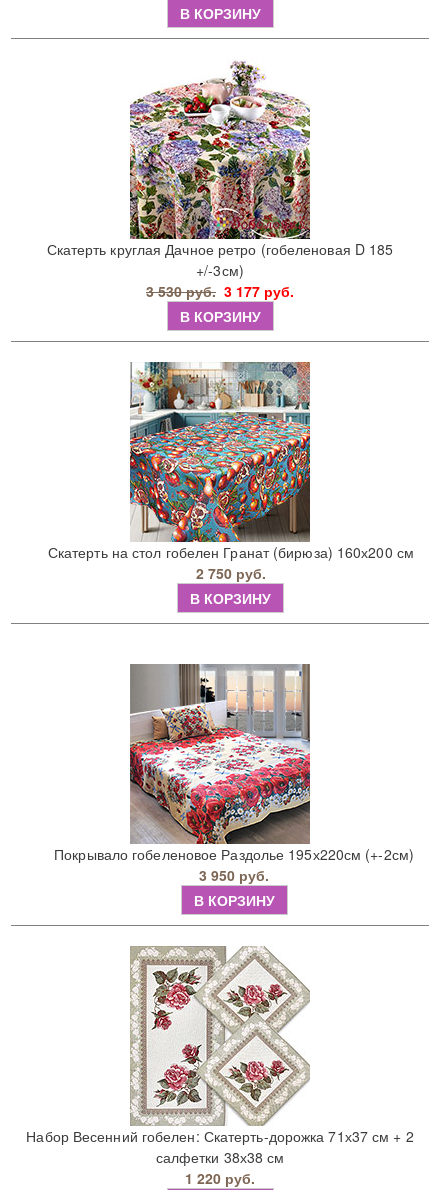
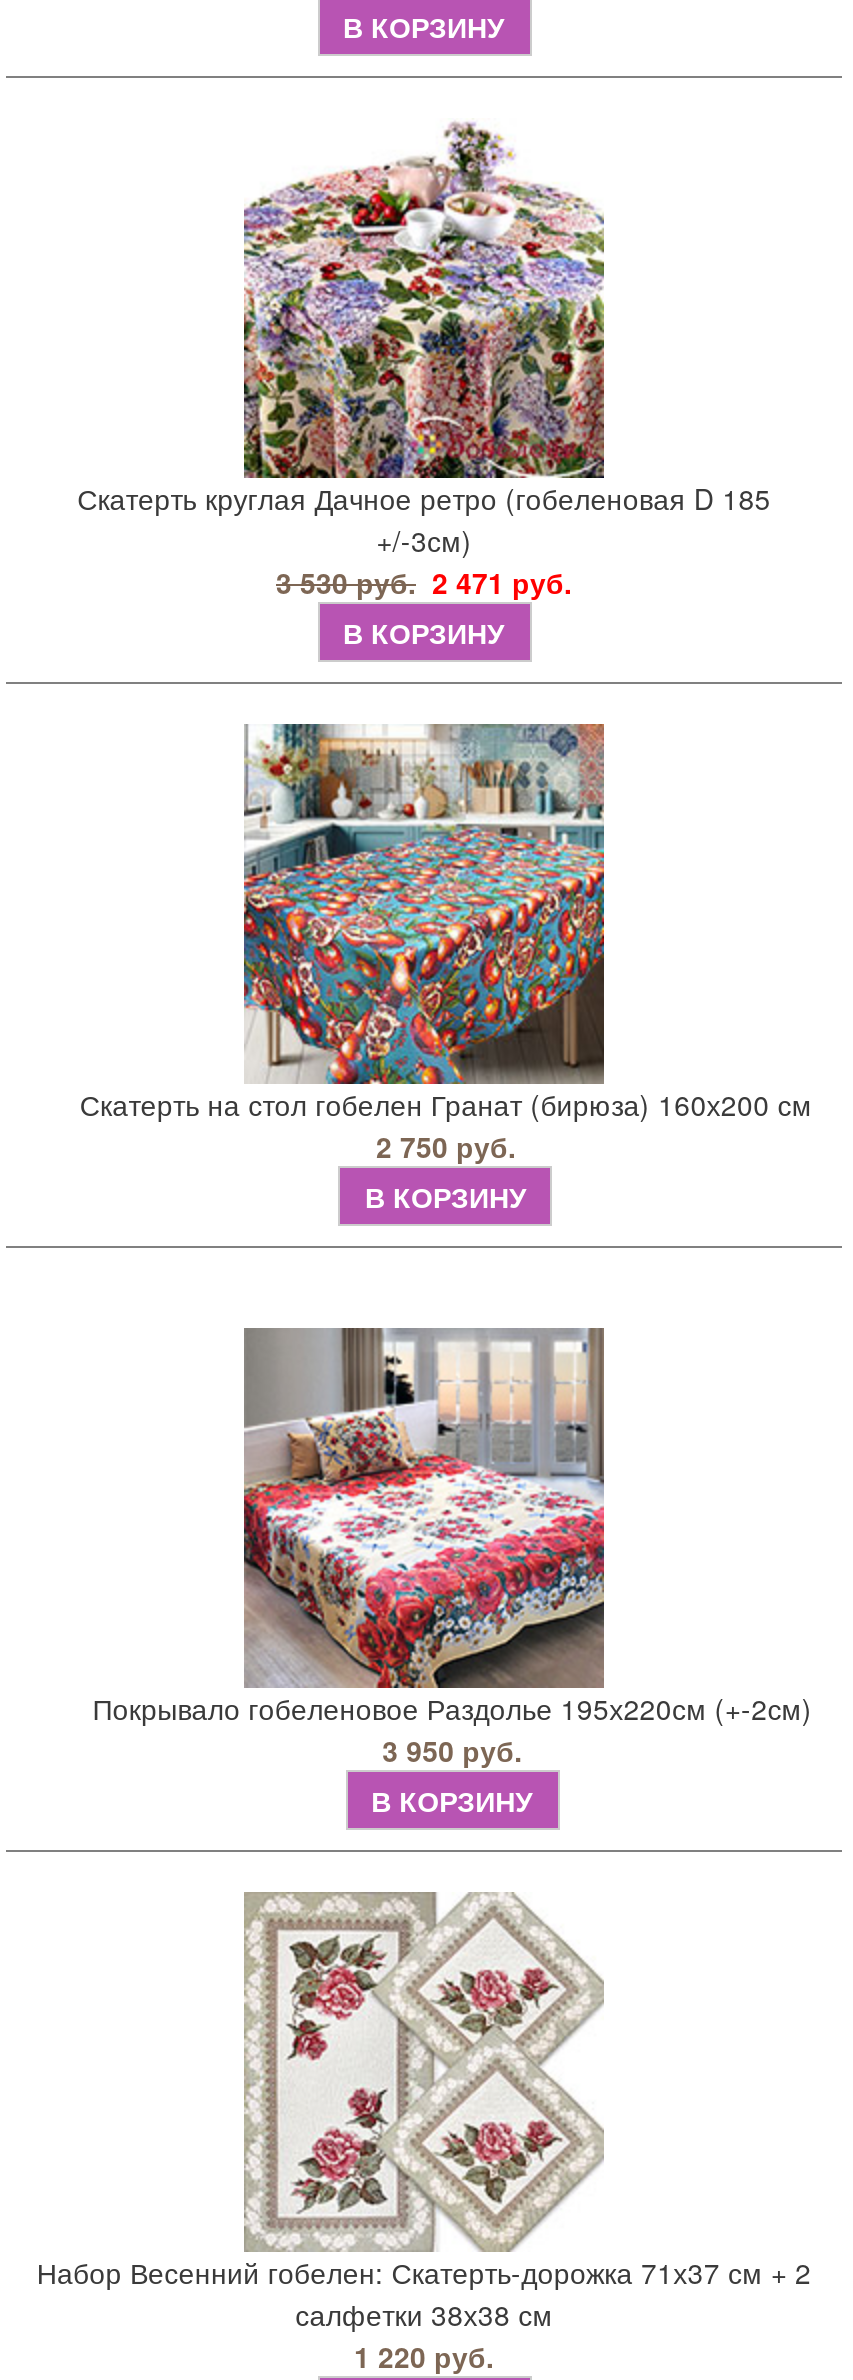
[146,281,294,301] 3 530 руб. 3 177 руб. -> [276,561,572,601] 3 530 руб. 2 471 руб.

